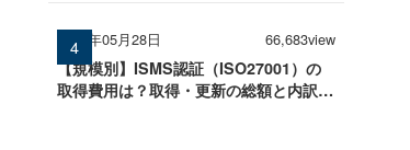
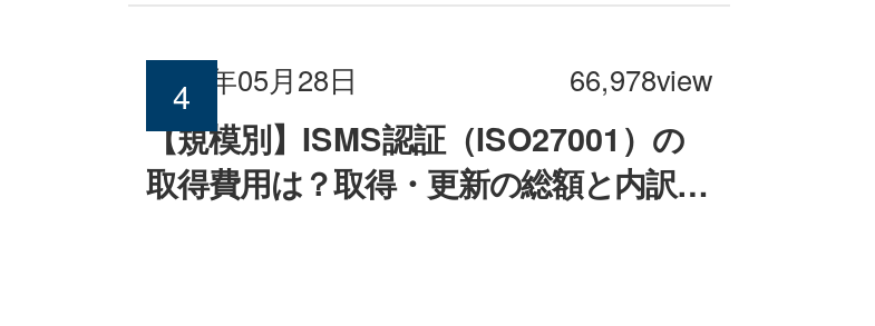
[265,28,335,49] 66,683view -> [570,59,712,101] 66,978view

